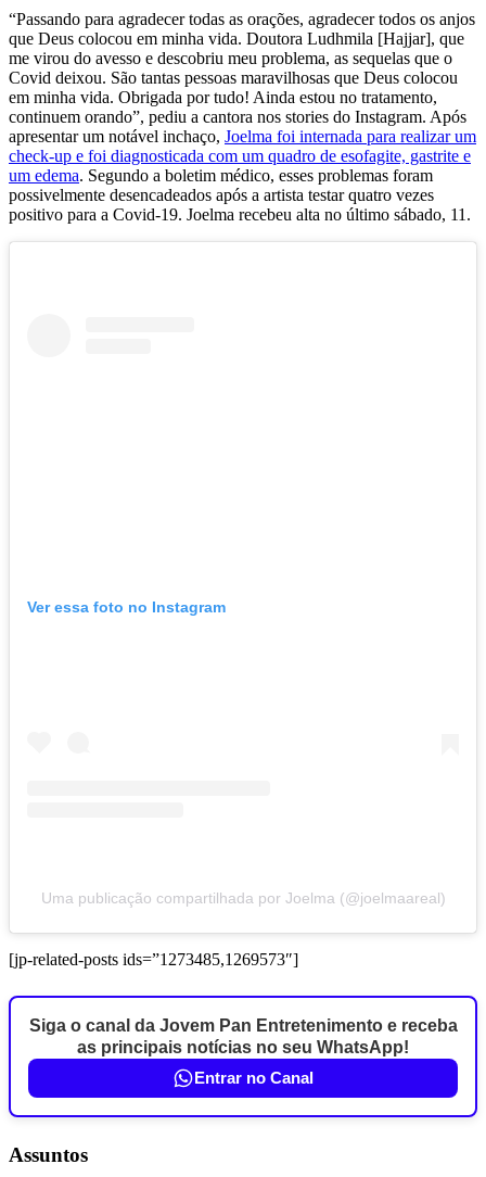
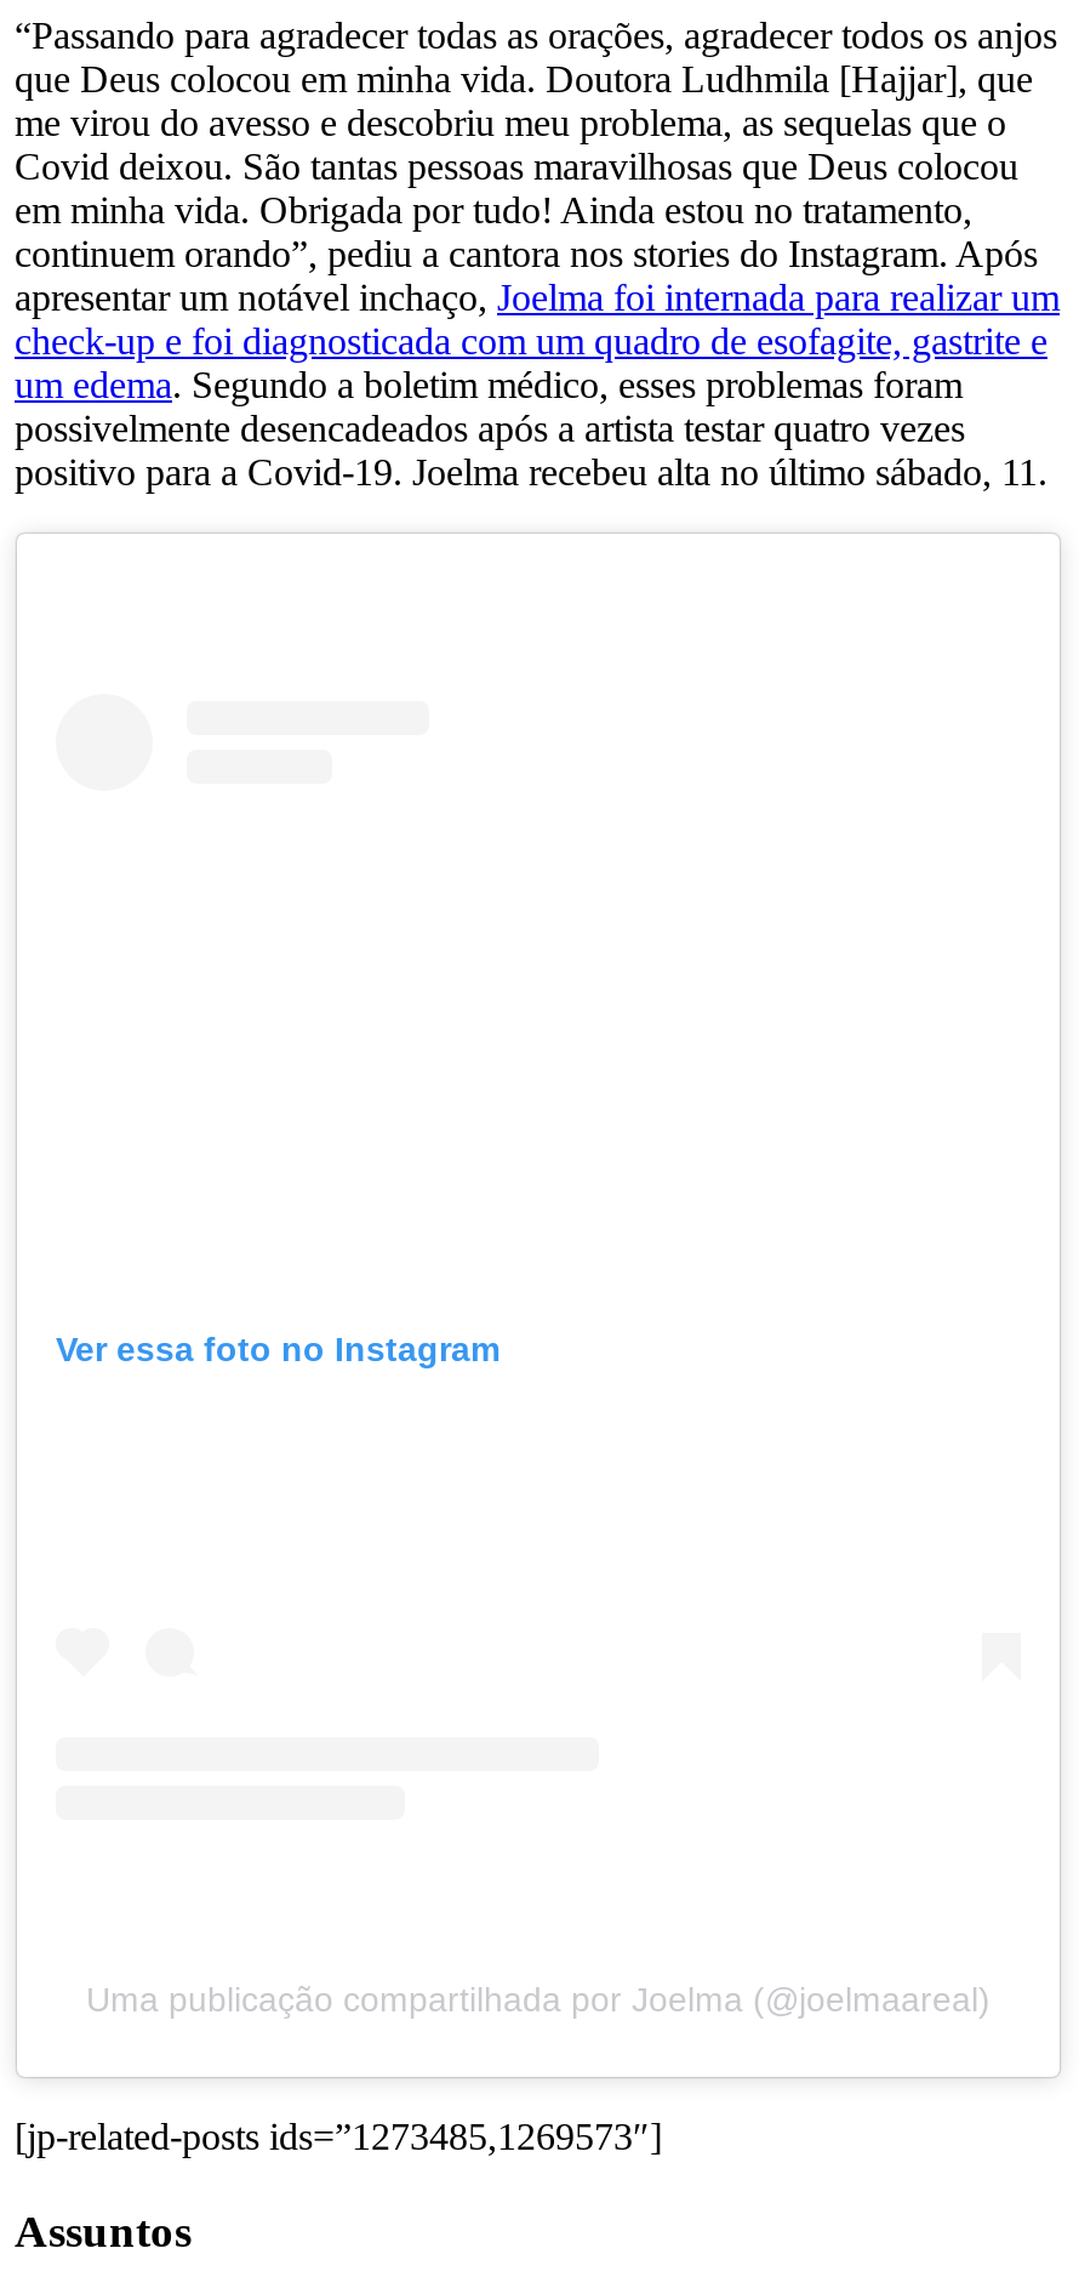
[8,995,478,1118] [image] | Siga o canal da Jovem Pan Entretenimento e receba | as principais notícias no seu WhatsApp! | Entrar no Canal -> none

